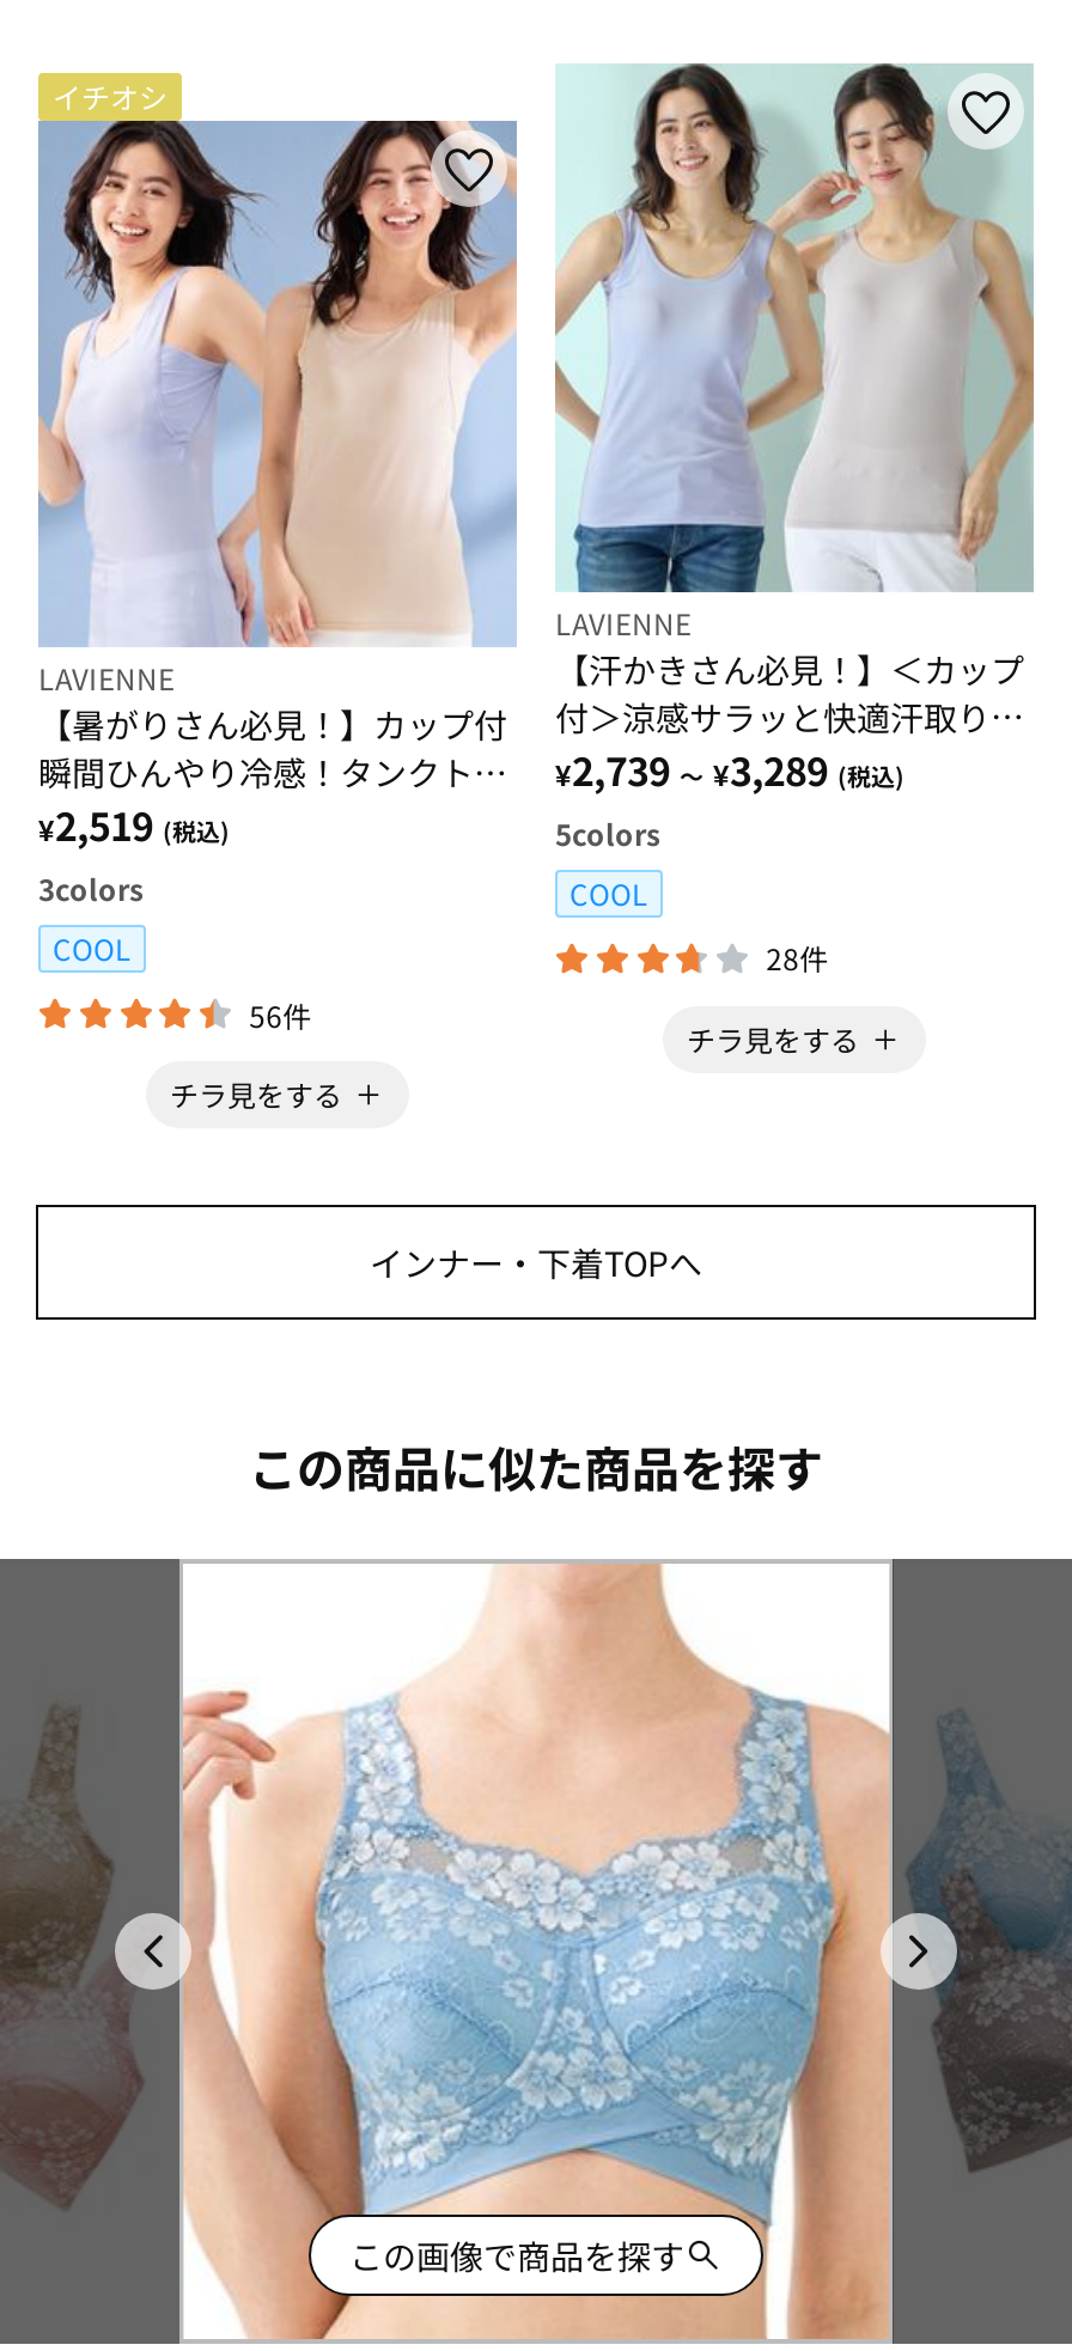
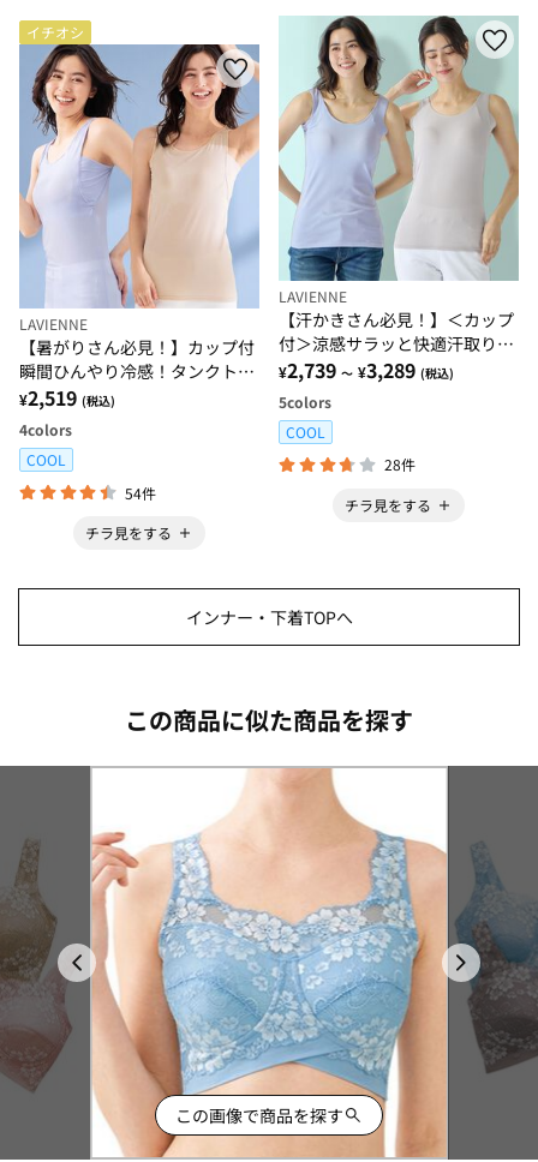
[38,867,144,908] 3colors -> [19,419,72,439] 4colors
[249,994,311,1034] 56件 -> [125,482,156,503] 54件

